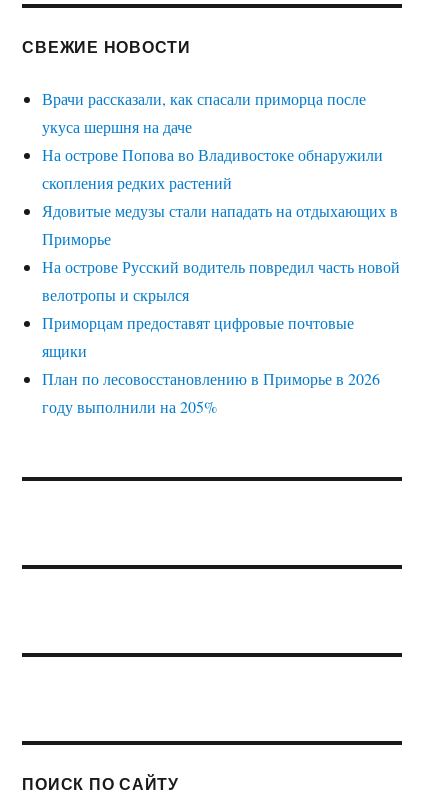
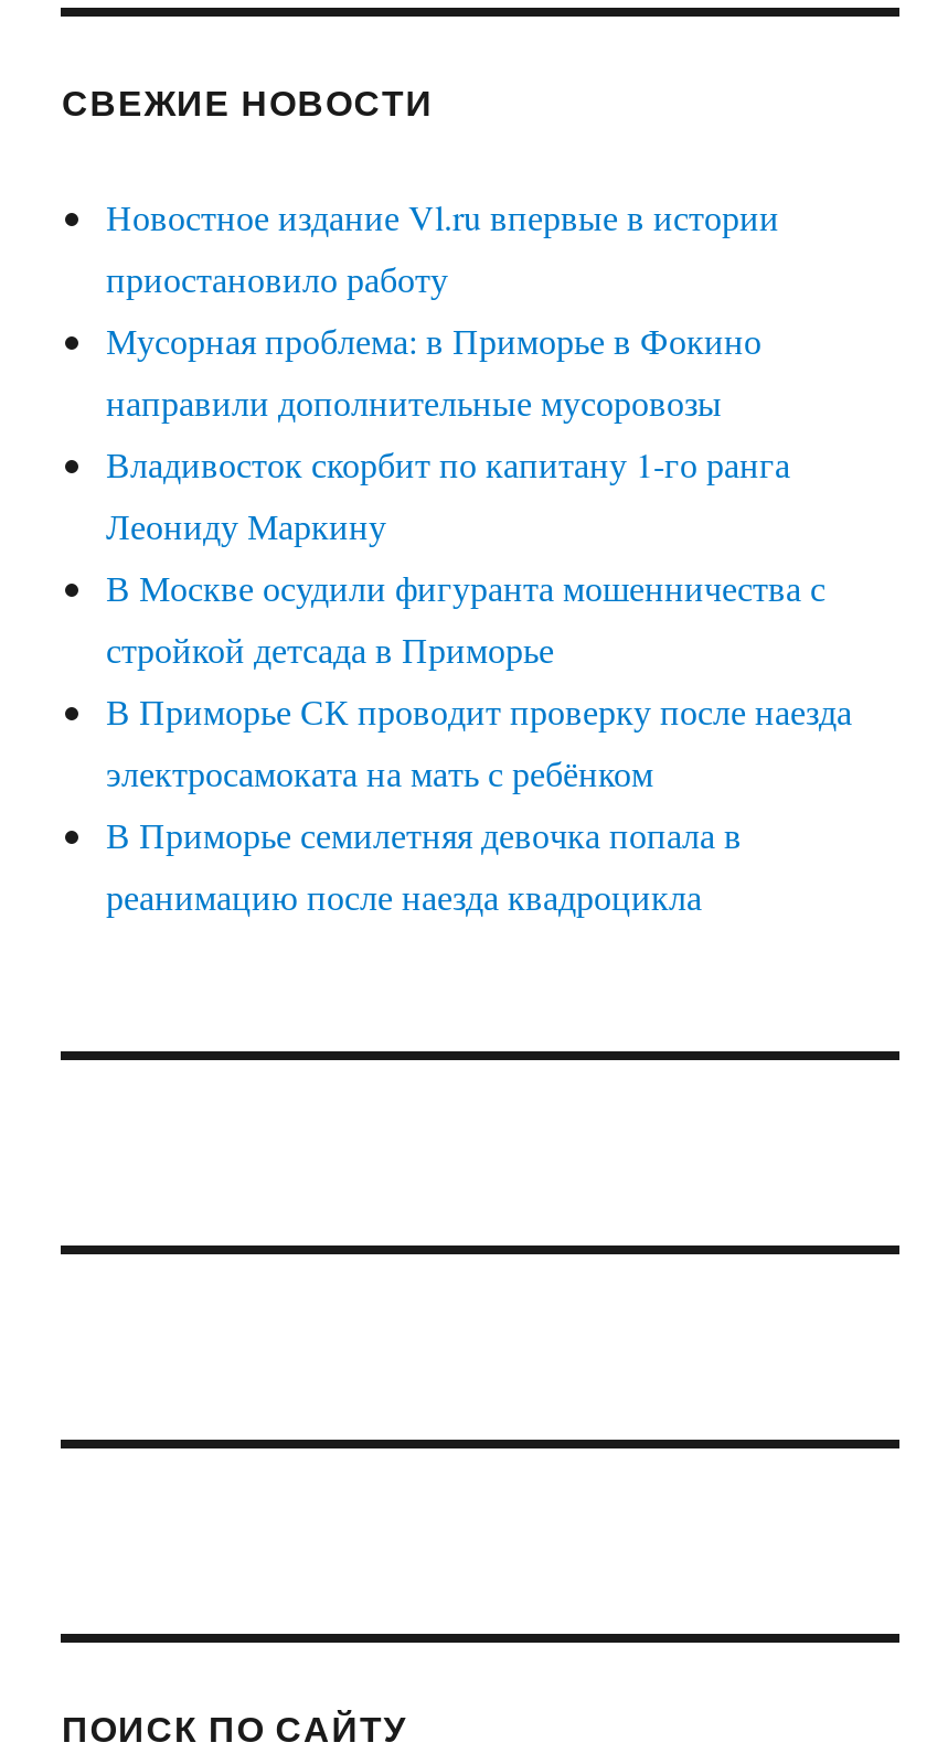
[42,88,400,417] Врачи рассказали, как спасали приморца после | укуса шершня на даче | На острове Попова во Владивостоке обнаружили | скопления редких растений | Ядовитые медузы стали нападать на отдыхающих в | Приморье | На острове Русский водитель повредил часть новой | велотропы и скрылся | Приморцам предоставят цифровые почтовые | ящики | План по лесовосстановлению в Приморье в 2026 | году выполнили на 205% -> [106,194,852,920] Новостное издание Vl.ru впервые в истории | приостановило работу | Мусорная проблема: в Приморье в Фокино | направили дополнительные мусоровозы | Владивосток скорбит по капитану 1-го ранга | Леониду Маркину | В Москве осудили фигуранта мошенничества с | стройкой детсада в Приморье | В Приморье СК проводит проверку после наезда | электросамоката на мать с ребёнком | В Приморье семилетняя девочка попала в | реанимацию после наезда квадроцикла

